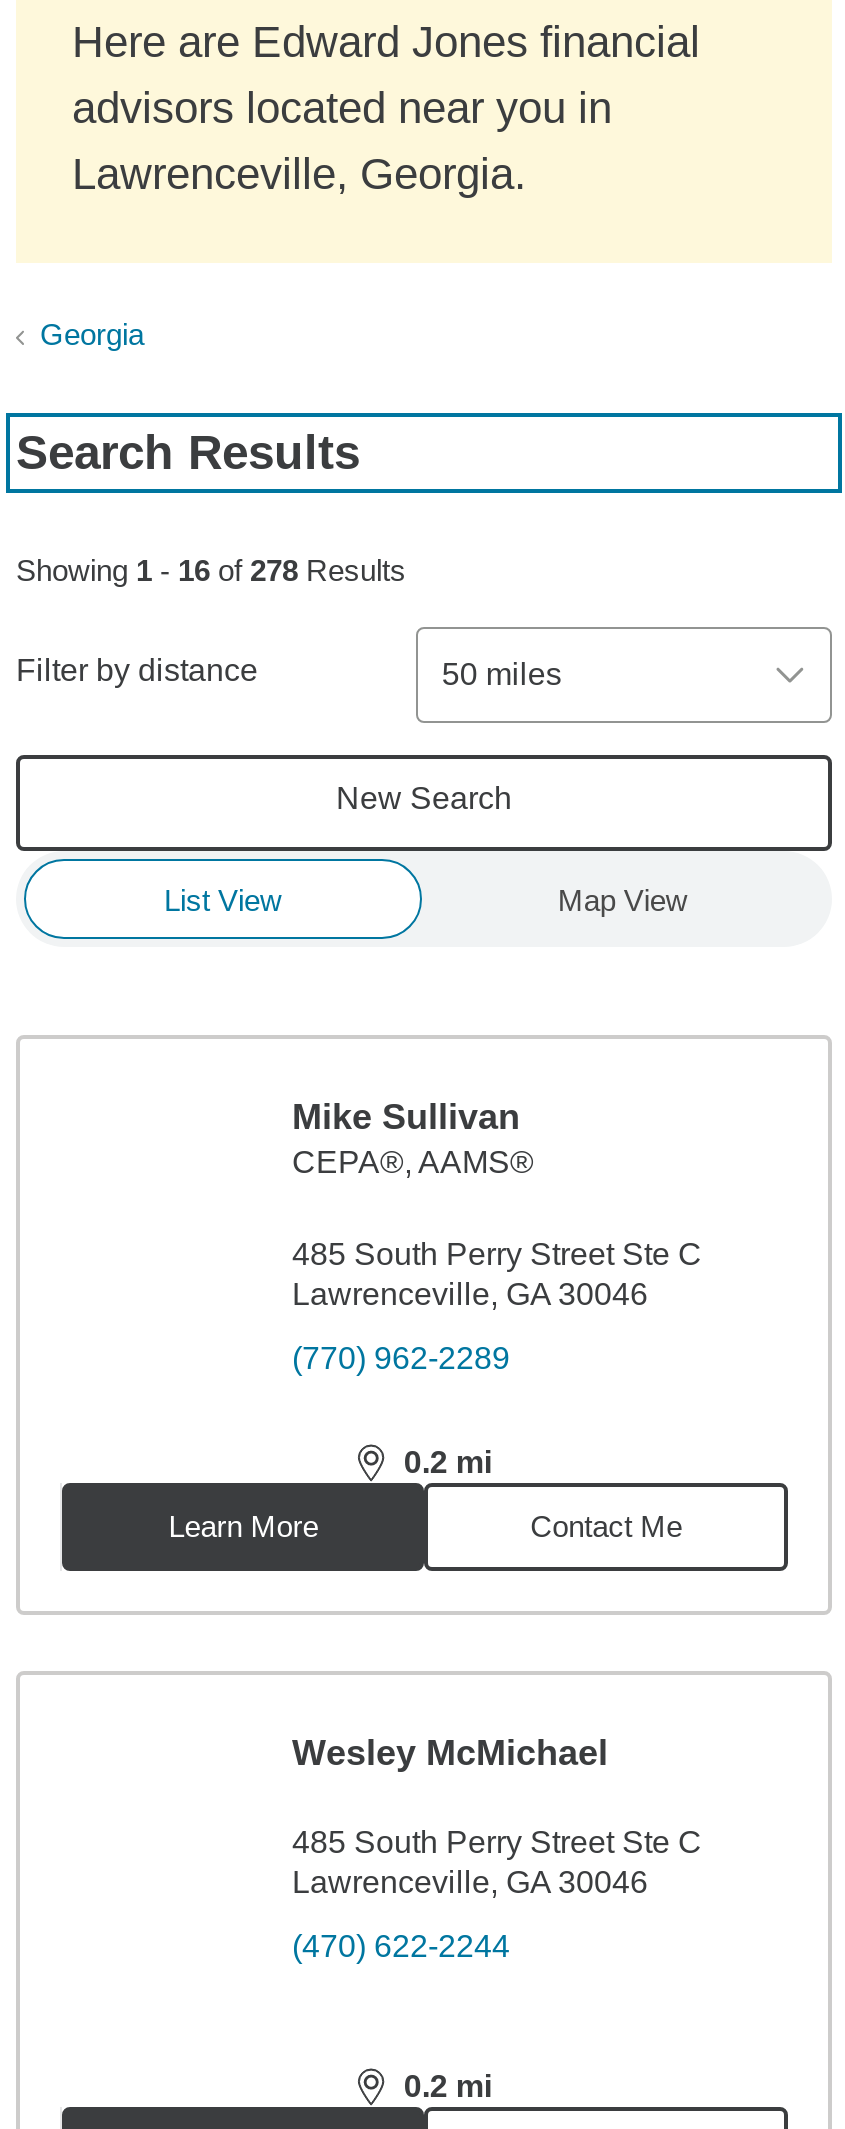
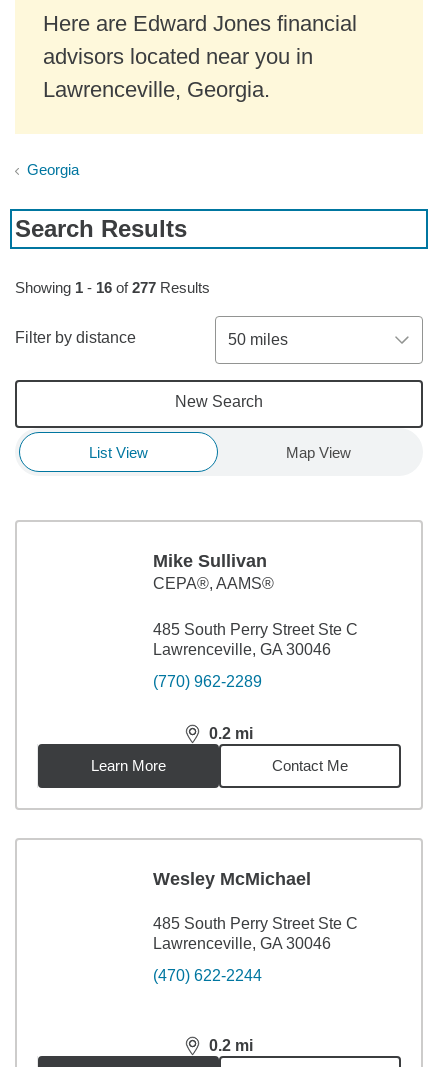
[16,553,406,587] Showing 1 - 16 of 278 Results -> [15,279,210,296] Showing 1 - 16 of 277 Results

